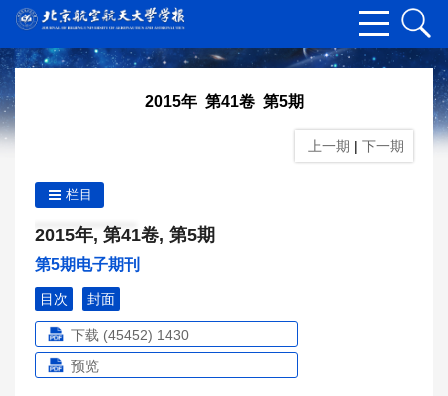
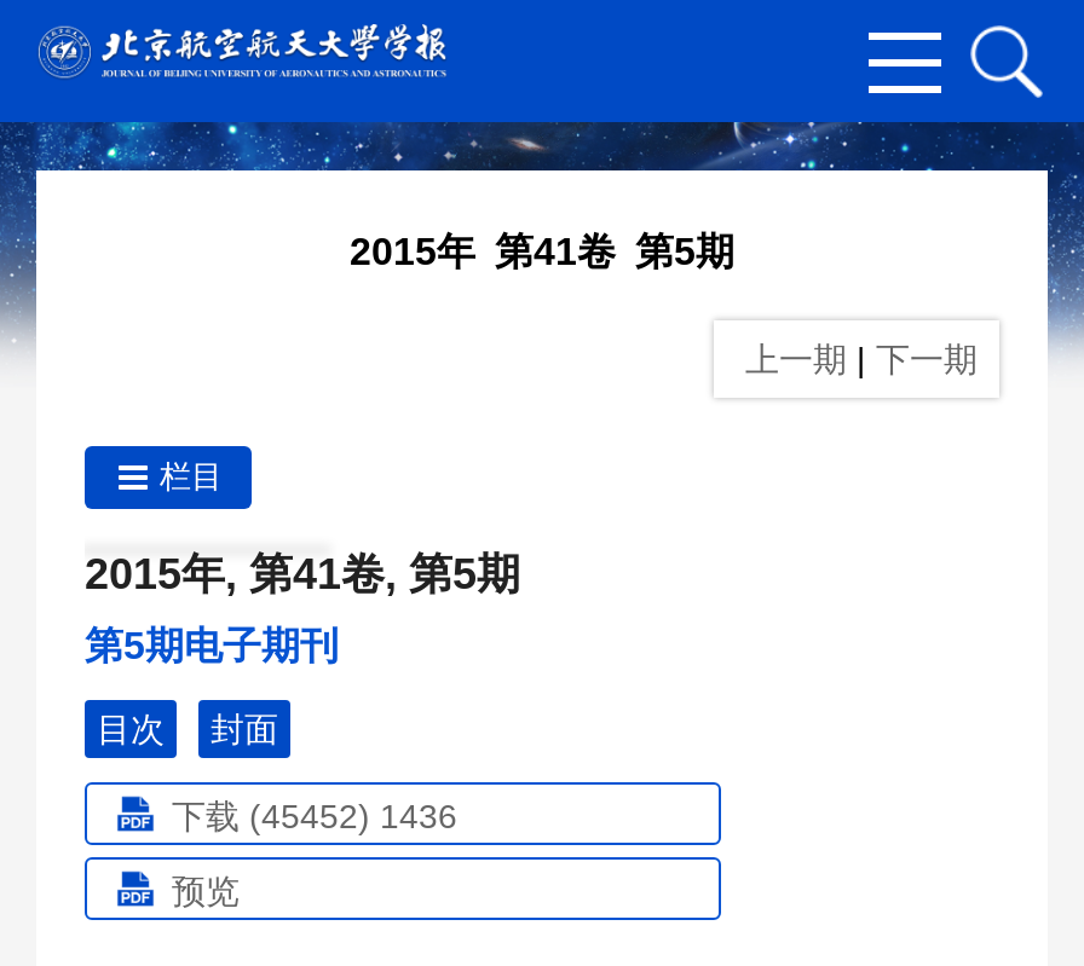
[71,327,189,343] 下载 (45452) 1430 -> [172,797,457,835] 下载 (45452) 1436

